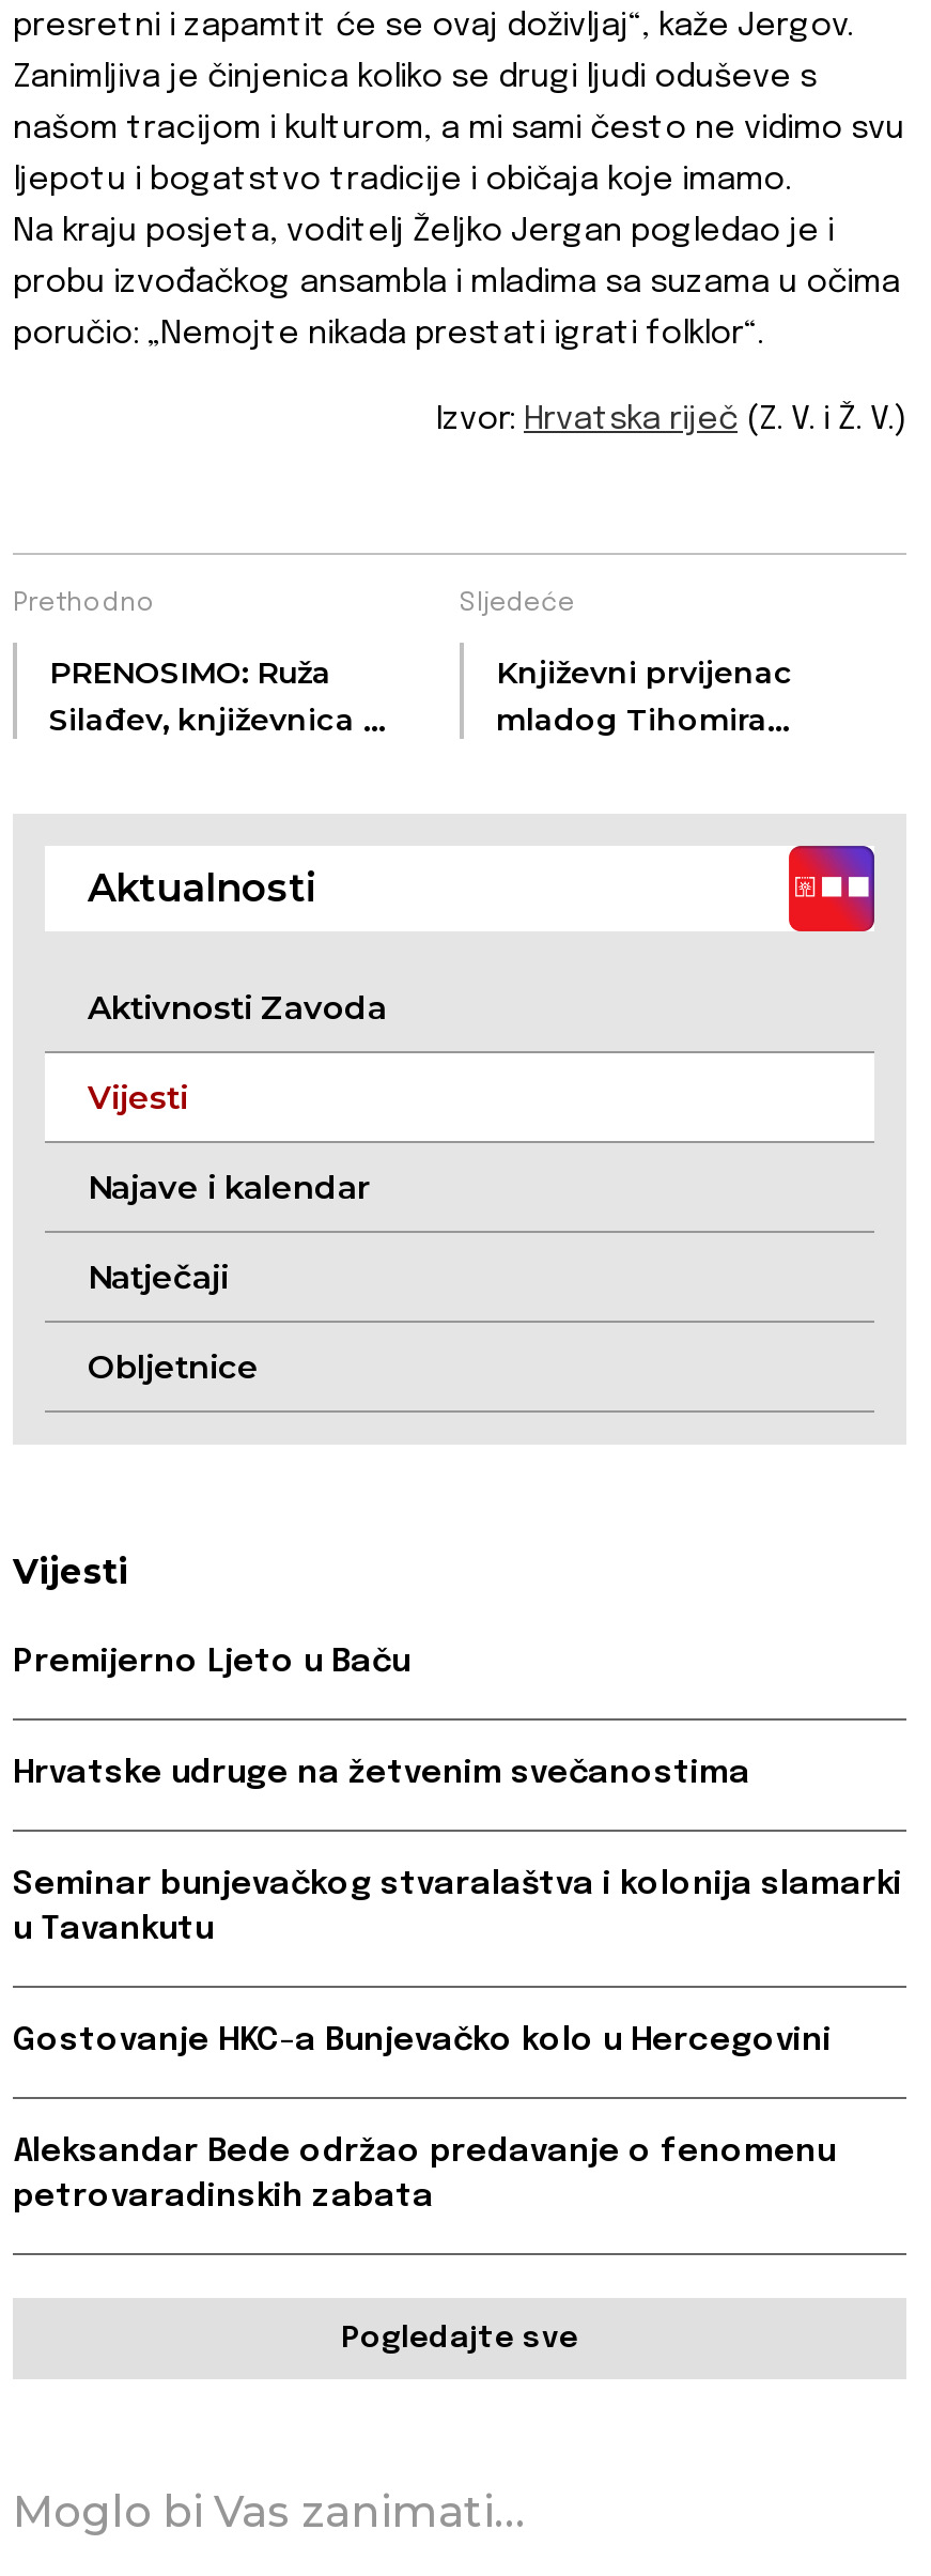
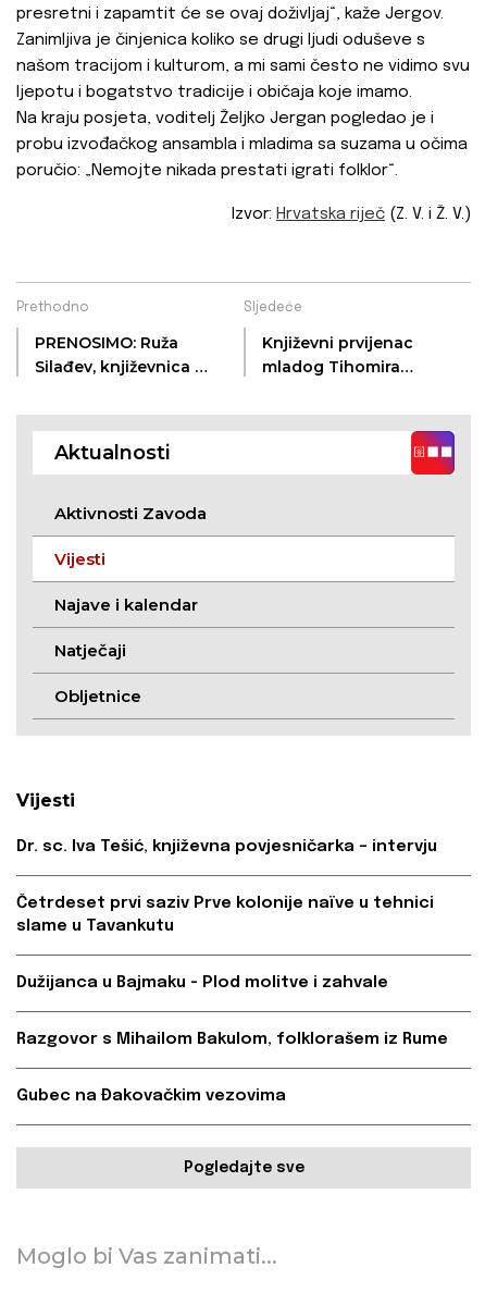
[13,1647,410,1681] Premijerno Ljeto u Baču -> [16,839,437,856] Dr. sc. Iva Tešić, književna povjesničarka – intervju
[13,1758,750,1792] Hrvatske udruge na žetvenim svečanostima -> [16,895,434,935] Četrdeset prvi saziv Prve kolonije naïve u tehnici | slame u Tavankutu
[13,1869,902,1948] Seminar bunjevačkog stvaralaštva i kolonija slamarki | u Tavankutu -> [16,975,388,992] Dužijanca u Bajmaku - Plod molitve i zahvale
[13,2025,832,2060] Gostovanje HKC-a Bunjevačko kolo u Hercegovini -> [16,1031,448,1049] Razgovor s Mihailom Bakulom, folklorašem iz Rume
[13,2137,836,2216] Aleksandar Bede održao predavanje o fenomenu | petrovaradinskih zabata -> [16,1088,286,1105] Gubec na Đakovačkim vezovima

